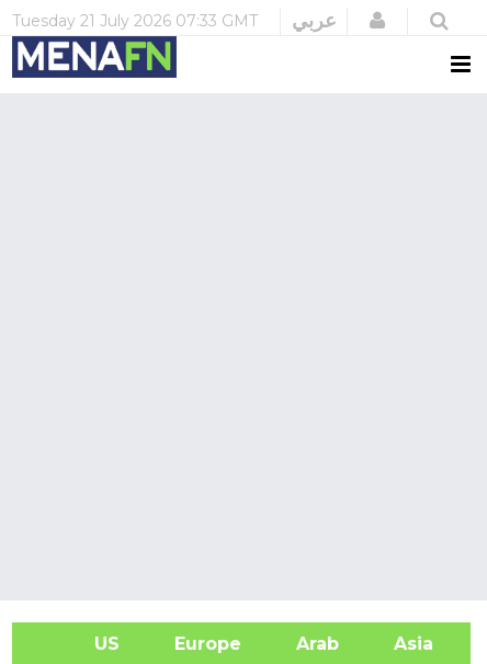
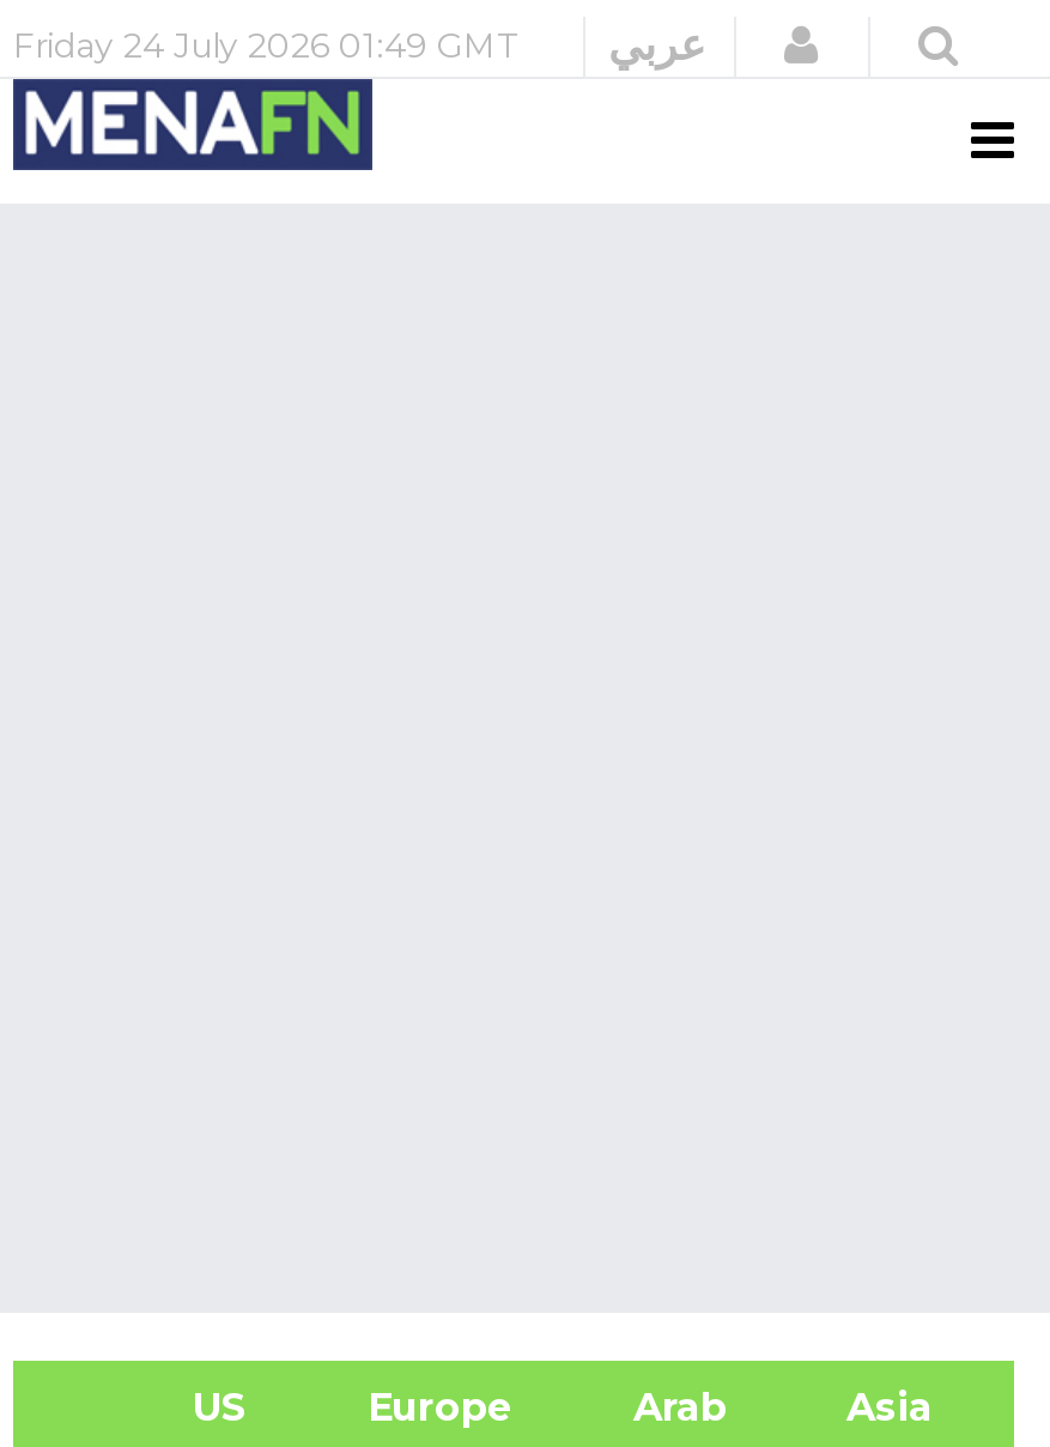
[12,11,258,31] Tuesday 21 July 2026 07:33 GMT -> [13,24,516,67] Friday 24 July 2026 01:49 GMT

